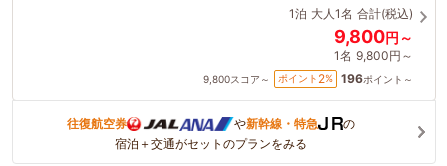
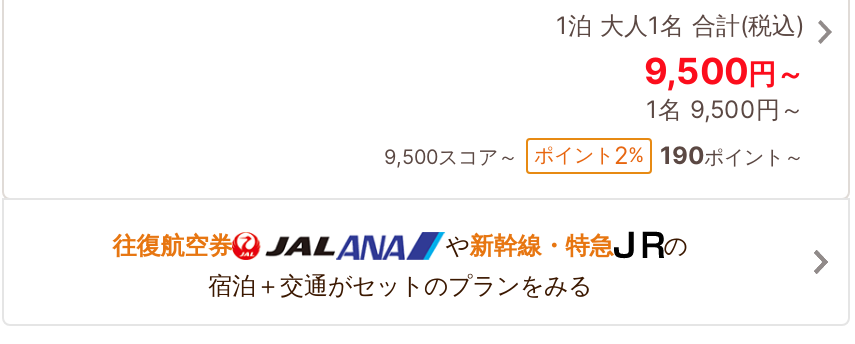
[334,26,413,47] 9,800円～ -> [644,49,804,91] 9,500円～
[334,48,413,63] 1名 9,800円～ -> [646,93,804,123] 1名 9,500円～
[203,73,270,85] 9,800スコア～ -> [384,143,518,167] 9,500スコア～
[278,71,413,86] ポイント2% 196ポイント～ -> [534,139,804,170] ポイント2% 190ポイント～

